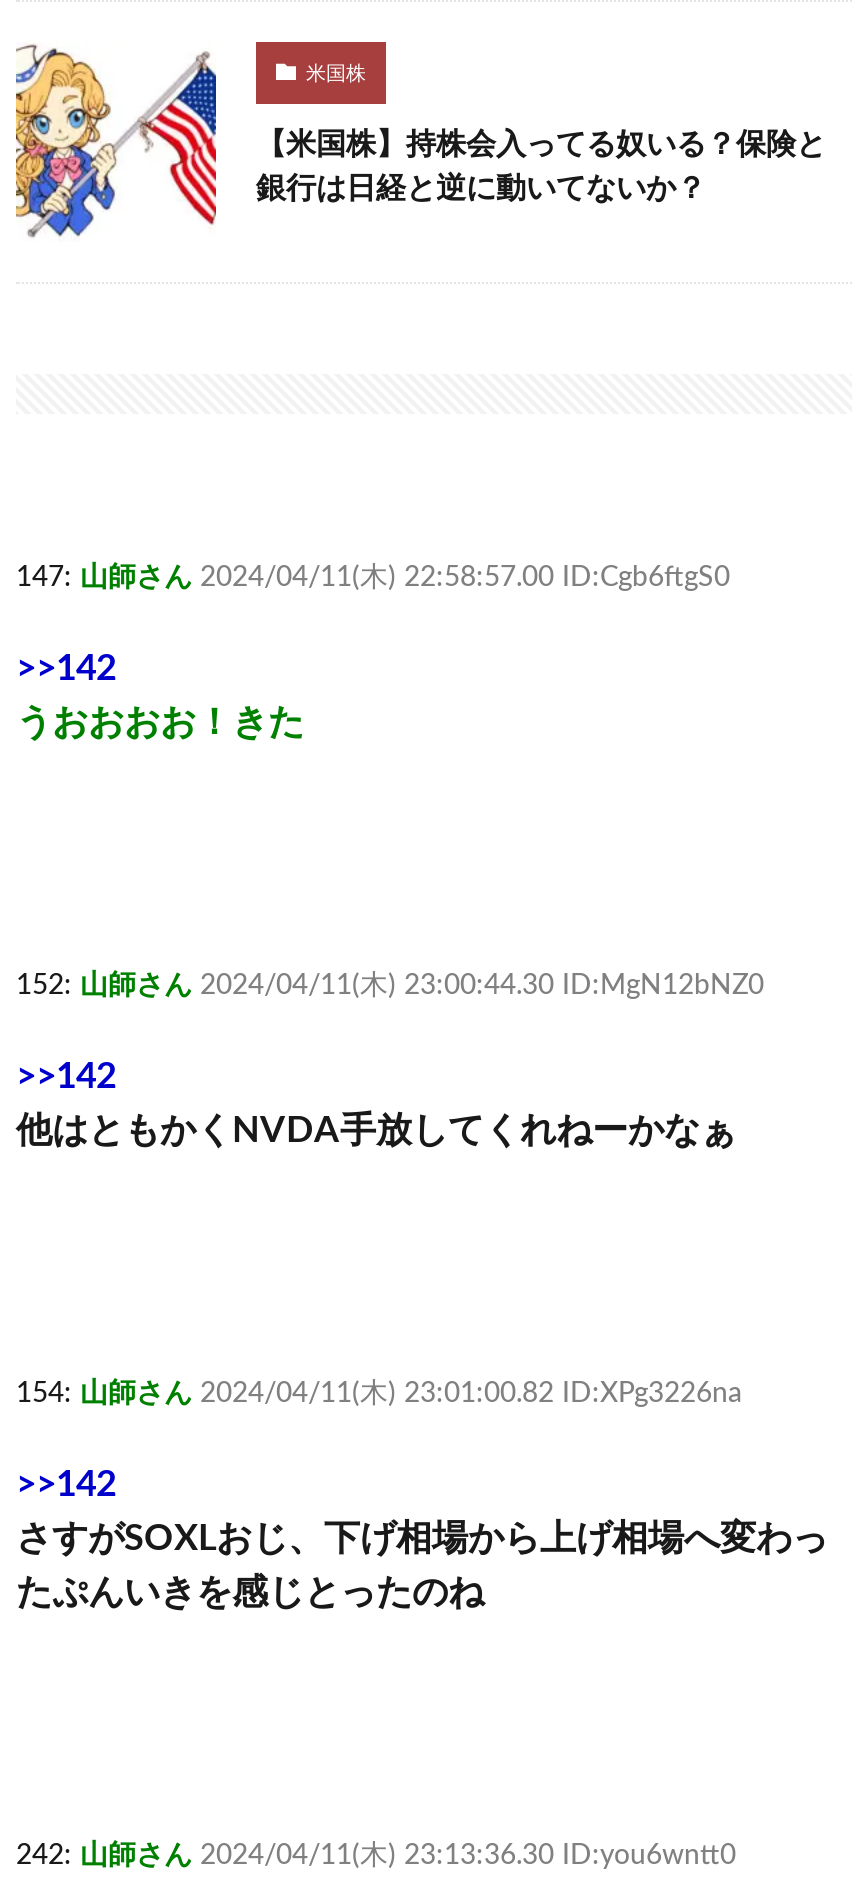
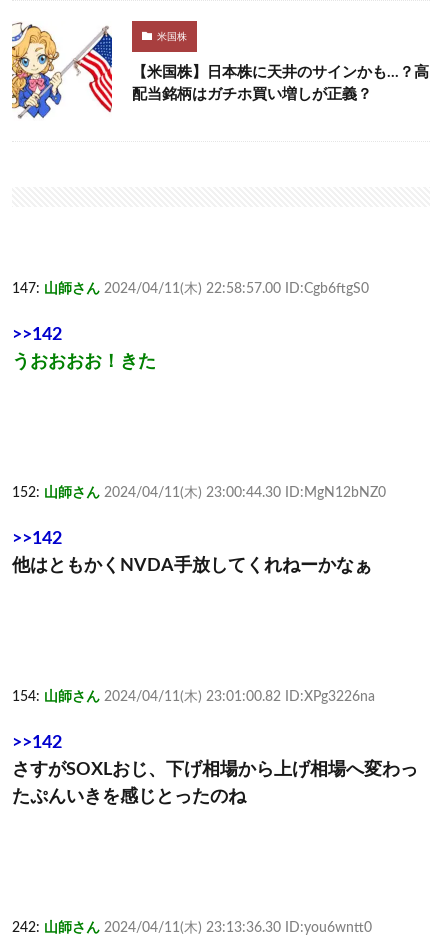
[256,130,826,160] 【米国株】持株会入ってる奴いる？保険と -> [132,65,429,80] 【米国株】日本株に天井のサインかも…？高
[256,174,706,204] 銀行は日経と逆に動いてないか？ -> [132,87,372,102] 配当銘柄はガチホ買い増しが正義？

